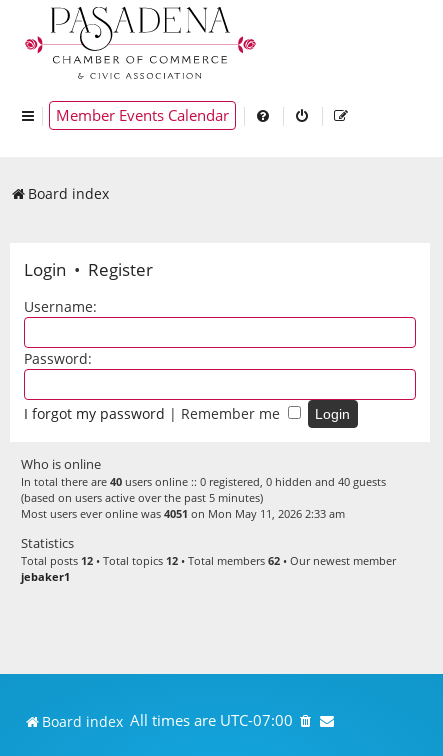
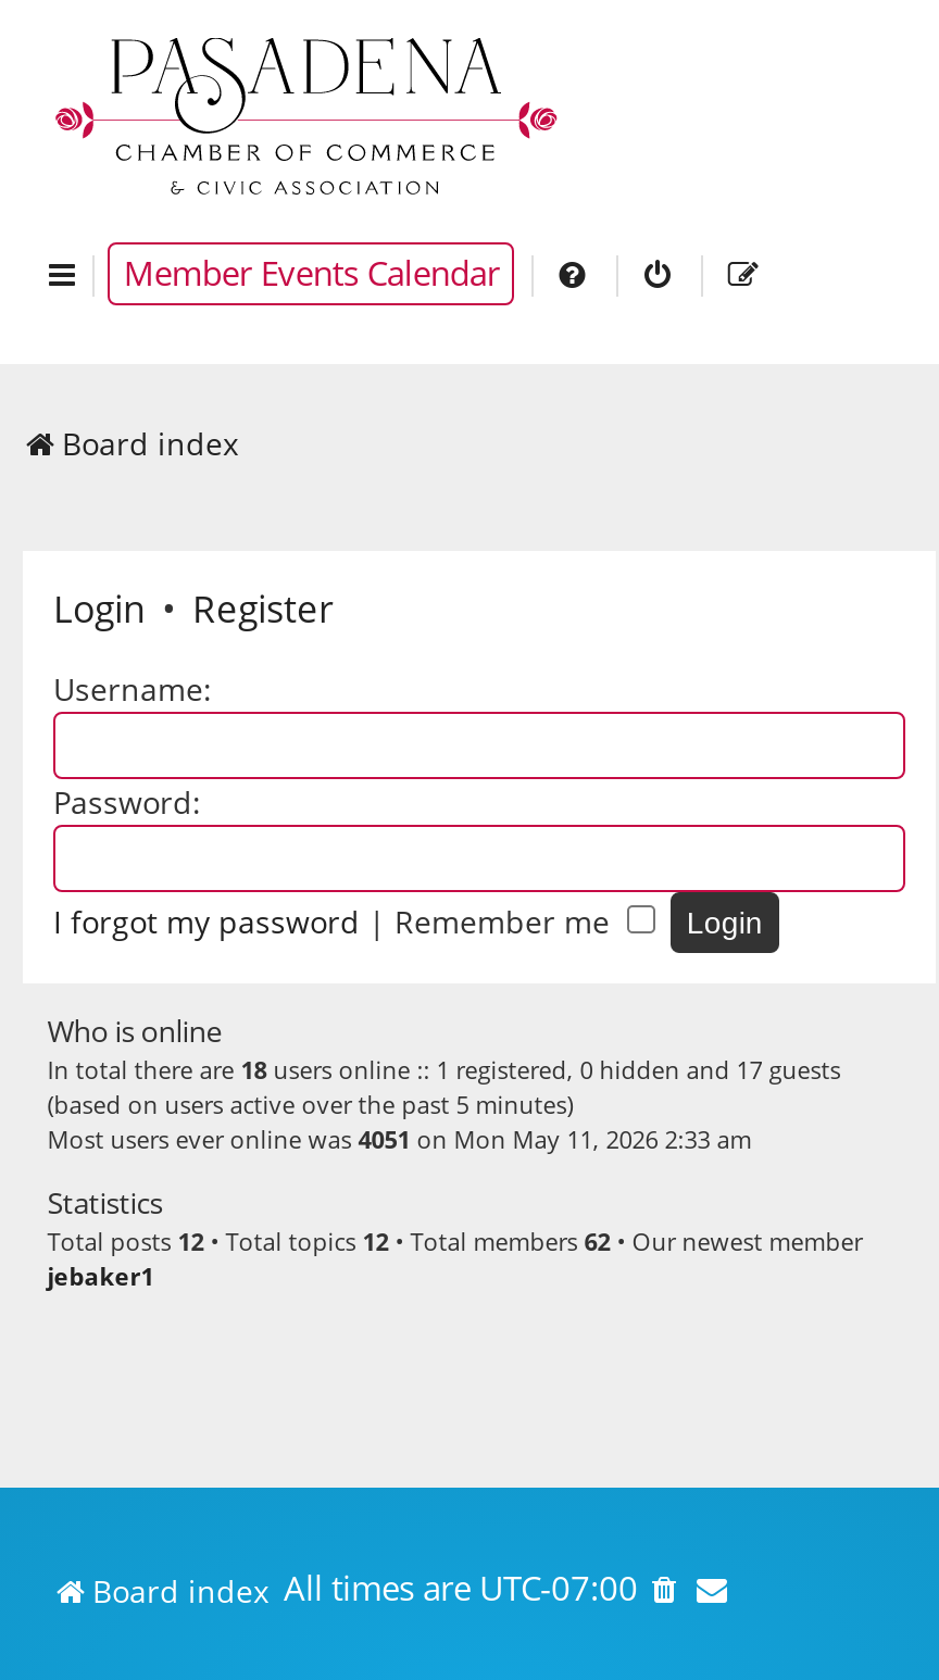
[21,473,386,488] In total there are 40 users online :: 0 registered, 0 hidden and 40 guests -> [47,1052,841,1085] In total there are 18 users online :: 1 registered, 0 hidden and 17 guests

